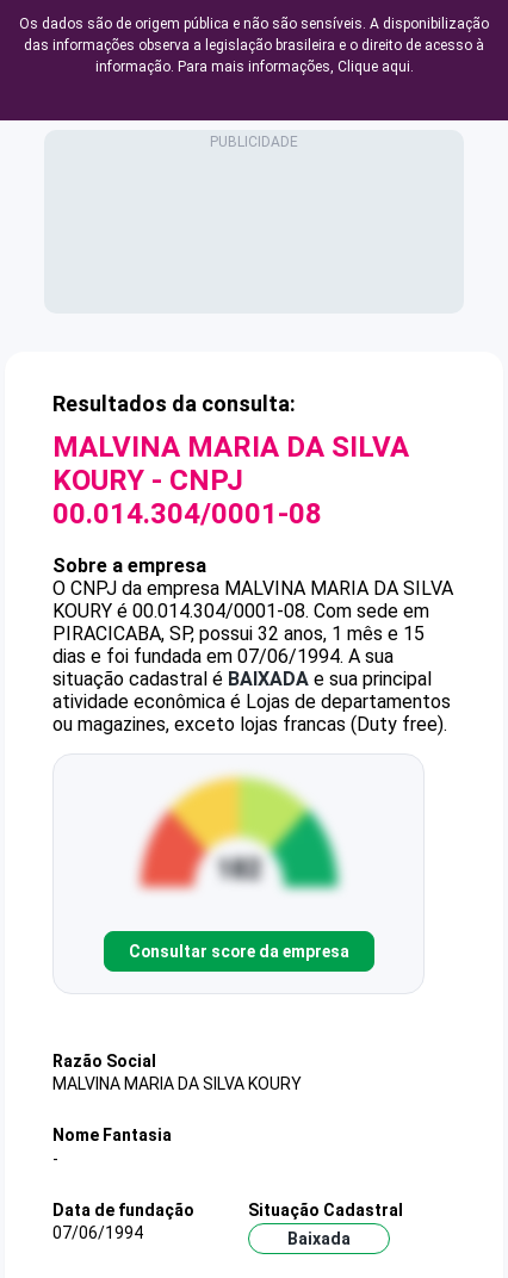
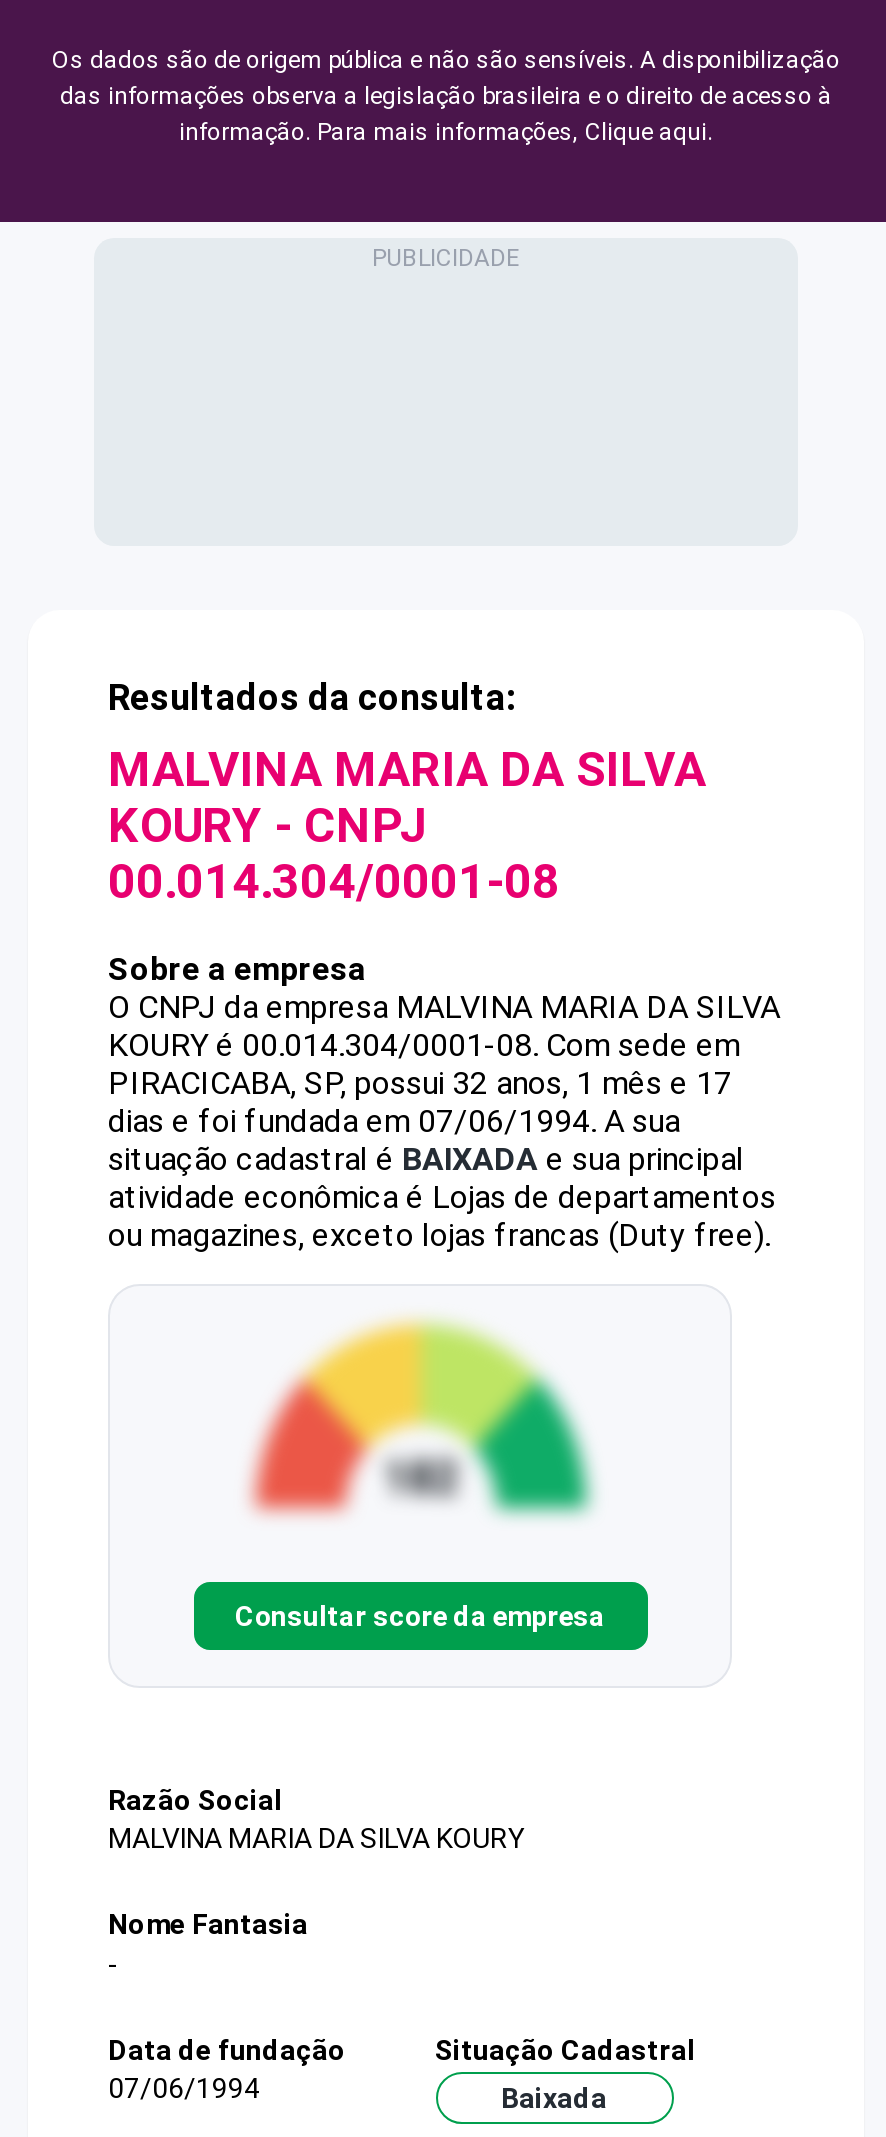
[52,622,425,645] PIRACICABA, SP, possui 32 anos, 1 mês e 15 -> [108,1064,732,1102] PIRACICABA, SP, possui 32 anos, 1 mês e 17

